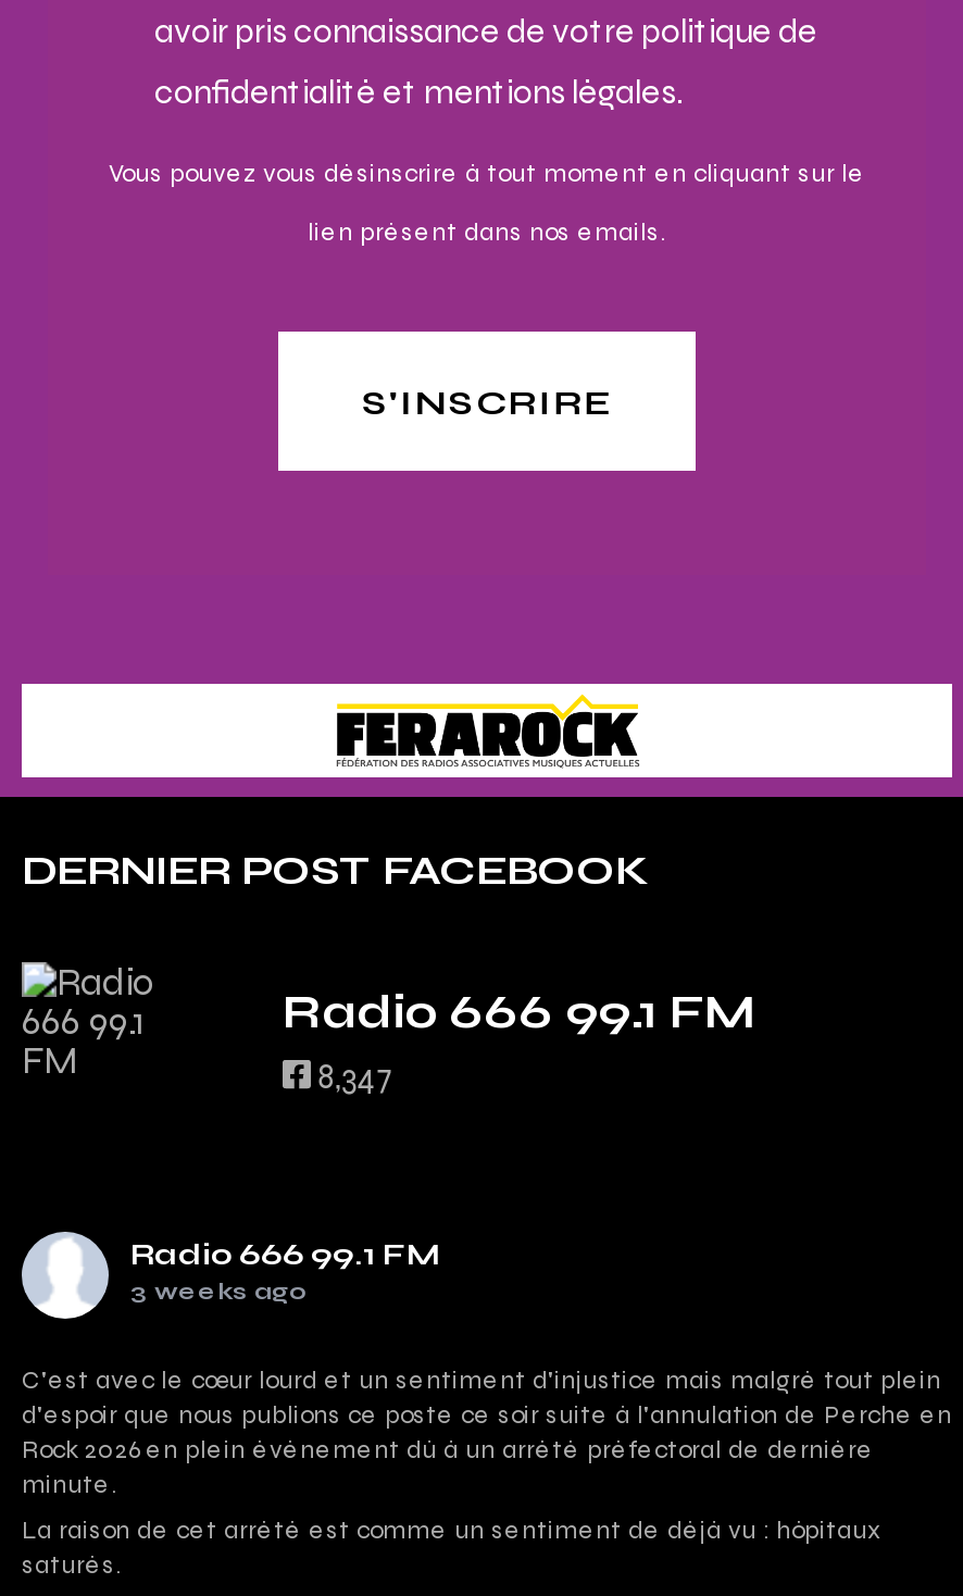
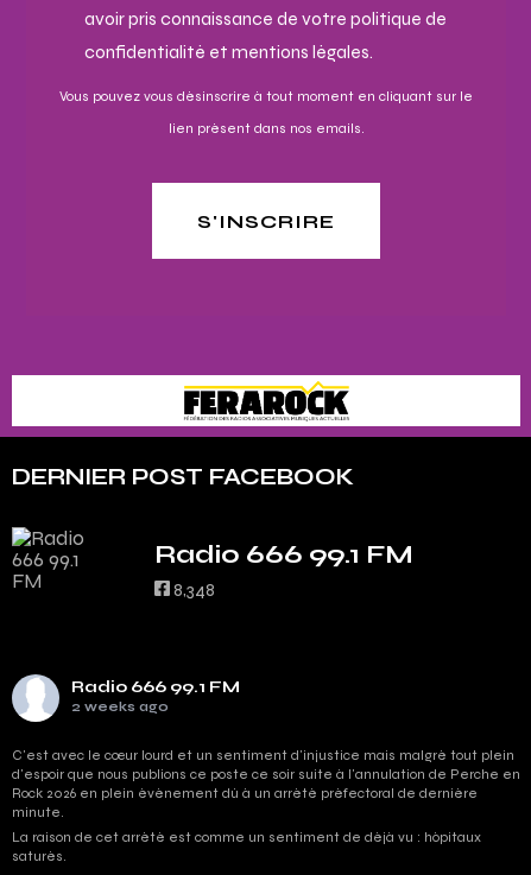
[318,1055,394,1096] 8,347 -> [174,578,215,600] 8,348
[130,1277,309,1305] 3 weeks ago -> [71,699,169,714] 2 weeks ago

